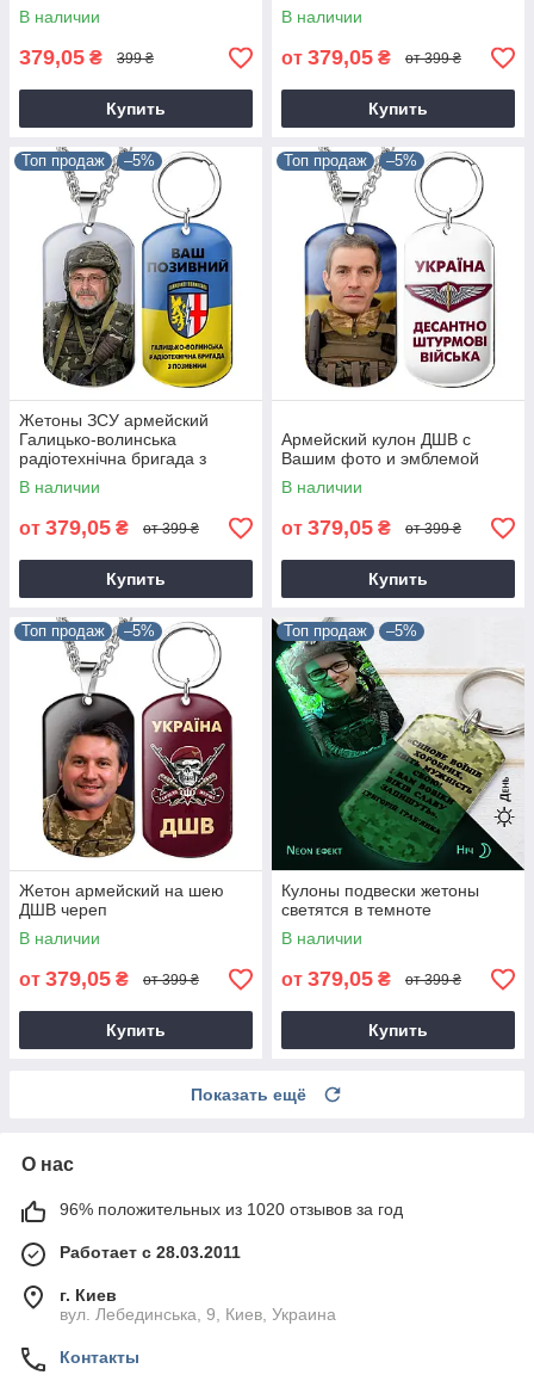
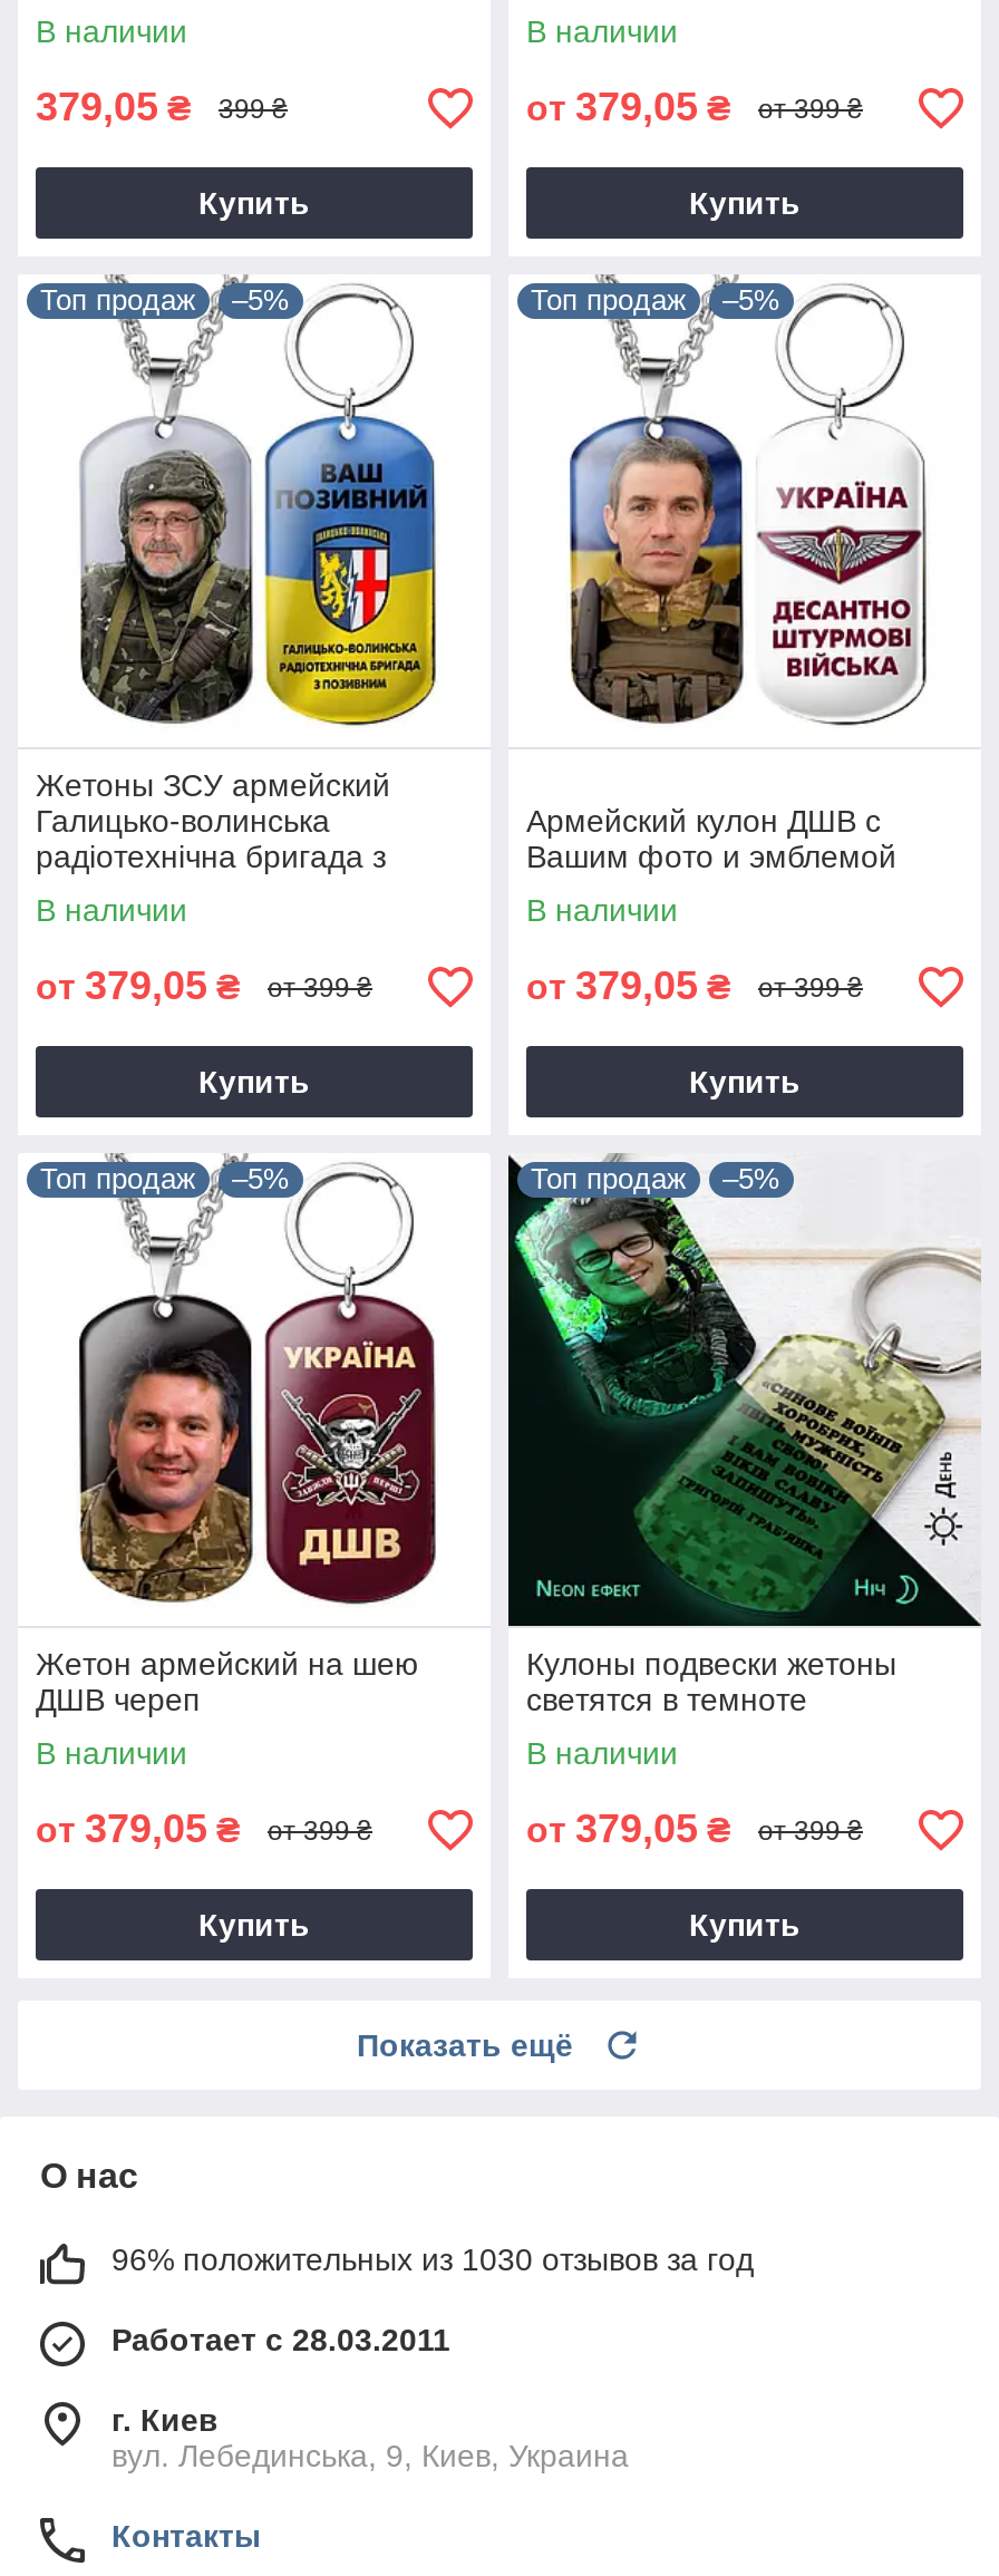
[60,1200,403,1219] 96% положительных из 1020 отзывов за год -> [111,2243,754,2278] 96% положительных из 1030 отзывов за год

